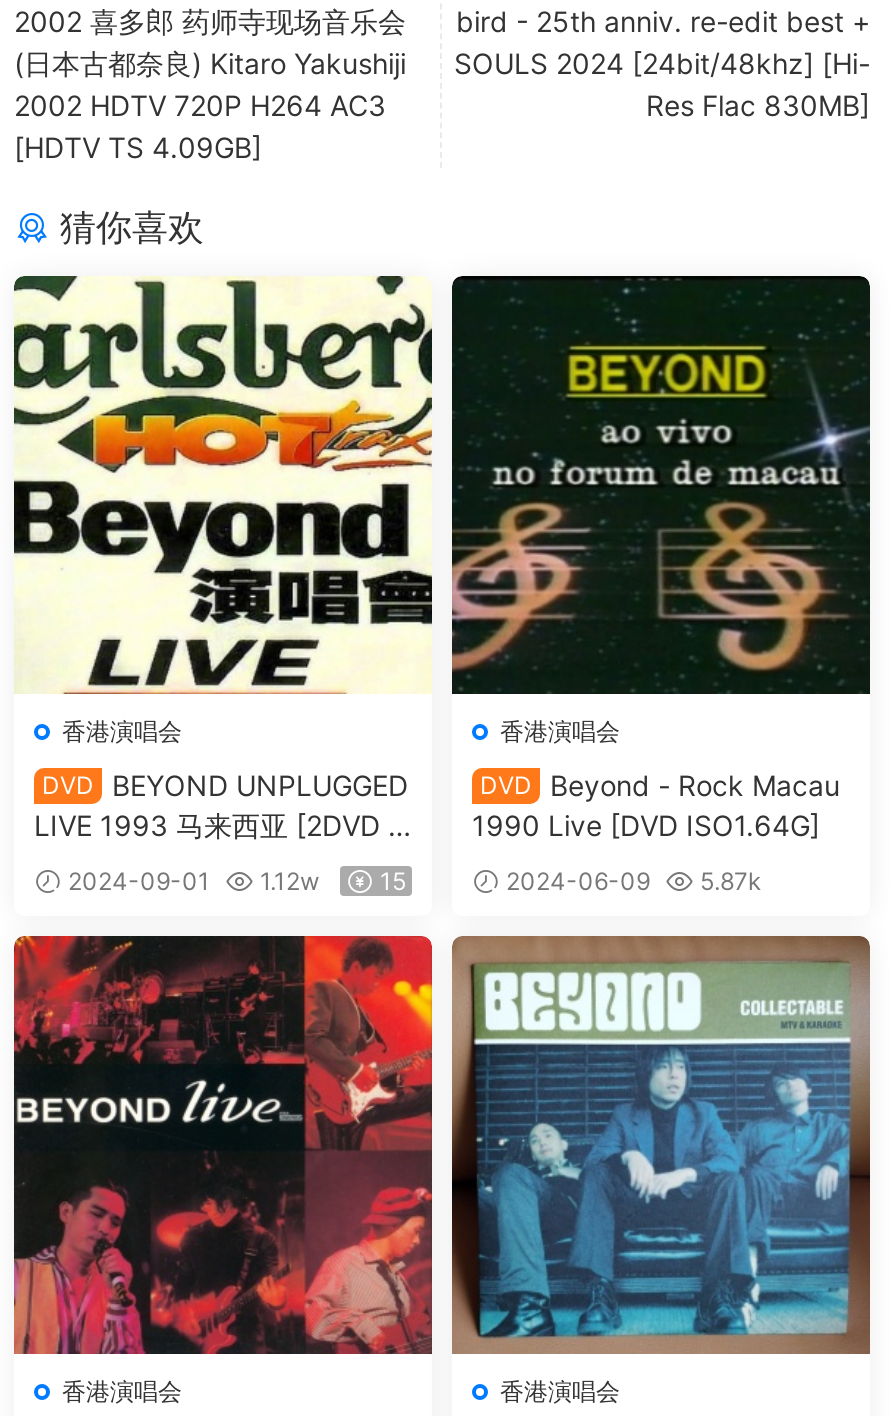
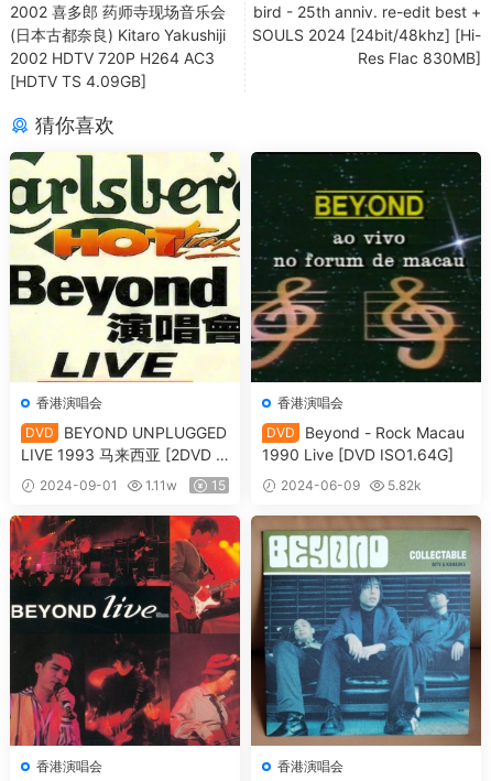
[254,866,320,896] 1.12w -> [142,477,177,493] 1.11w
[500,866,762,896] 2024-06-09 5.87k -> [277,477,422,493] 2024-06-09 5.82k

